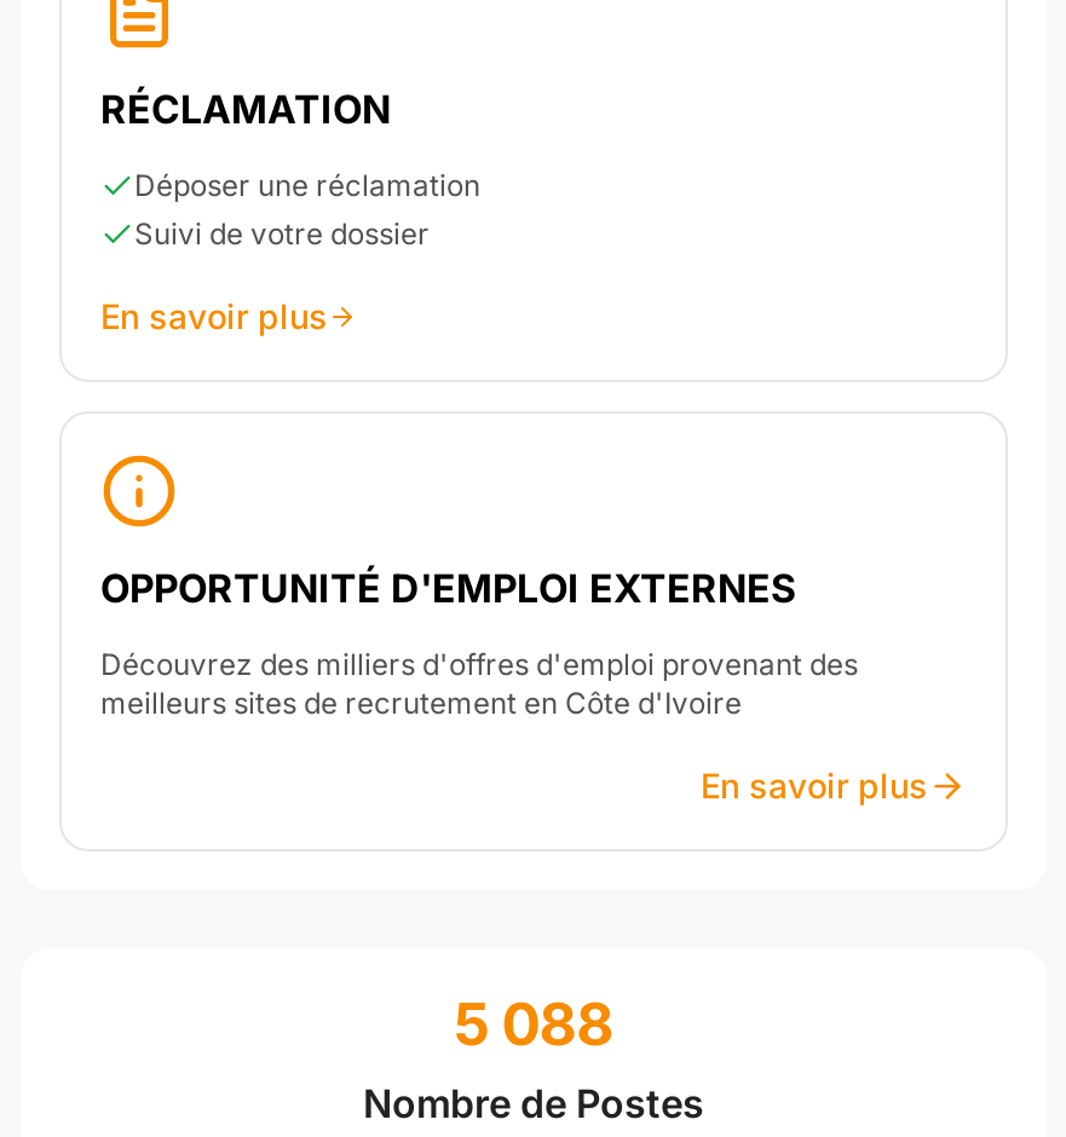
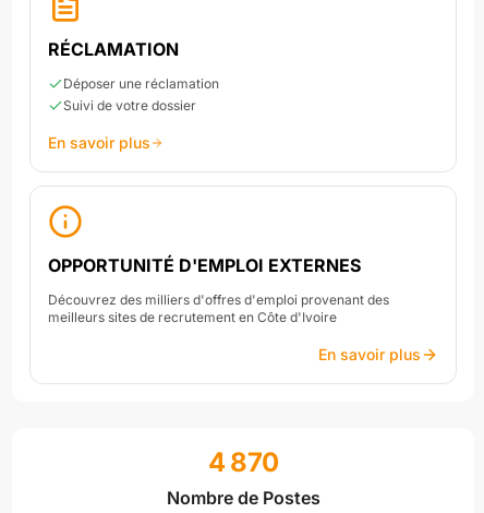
[454,989,613,1060] 5 088 -> [208,446,279,478] 4 870

